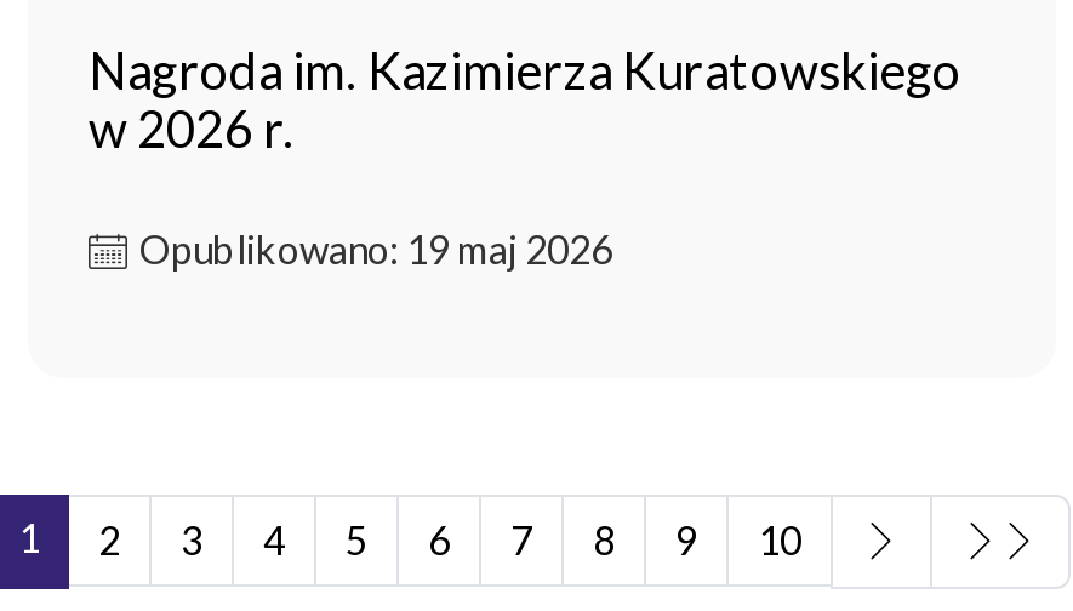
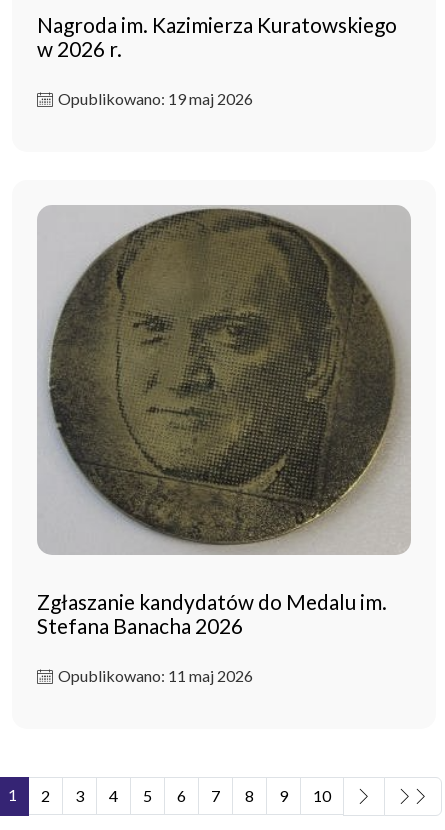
none -> [37,205,412,685] [image] | Zgłaszanie kandydatów do Medalu im. | Stefana Banacha 2026 | Opublikowano: 11 maj 2026

